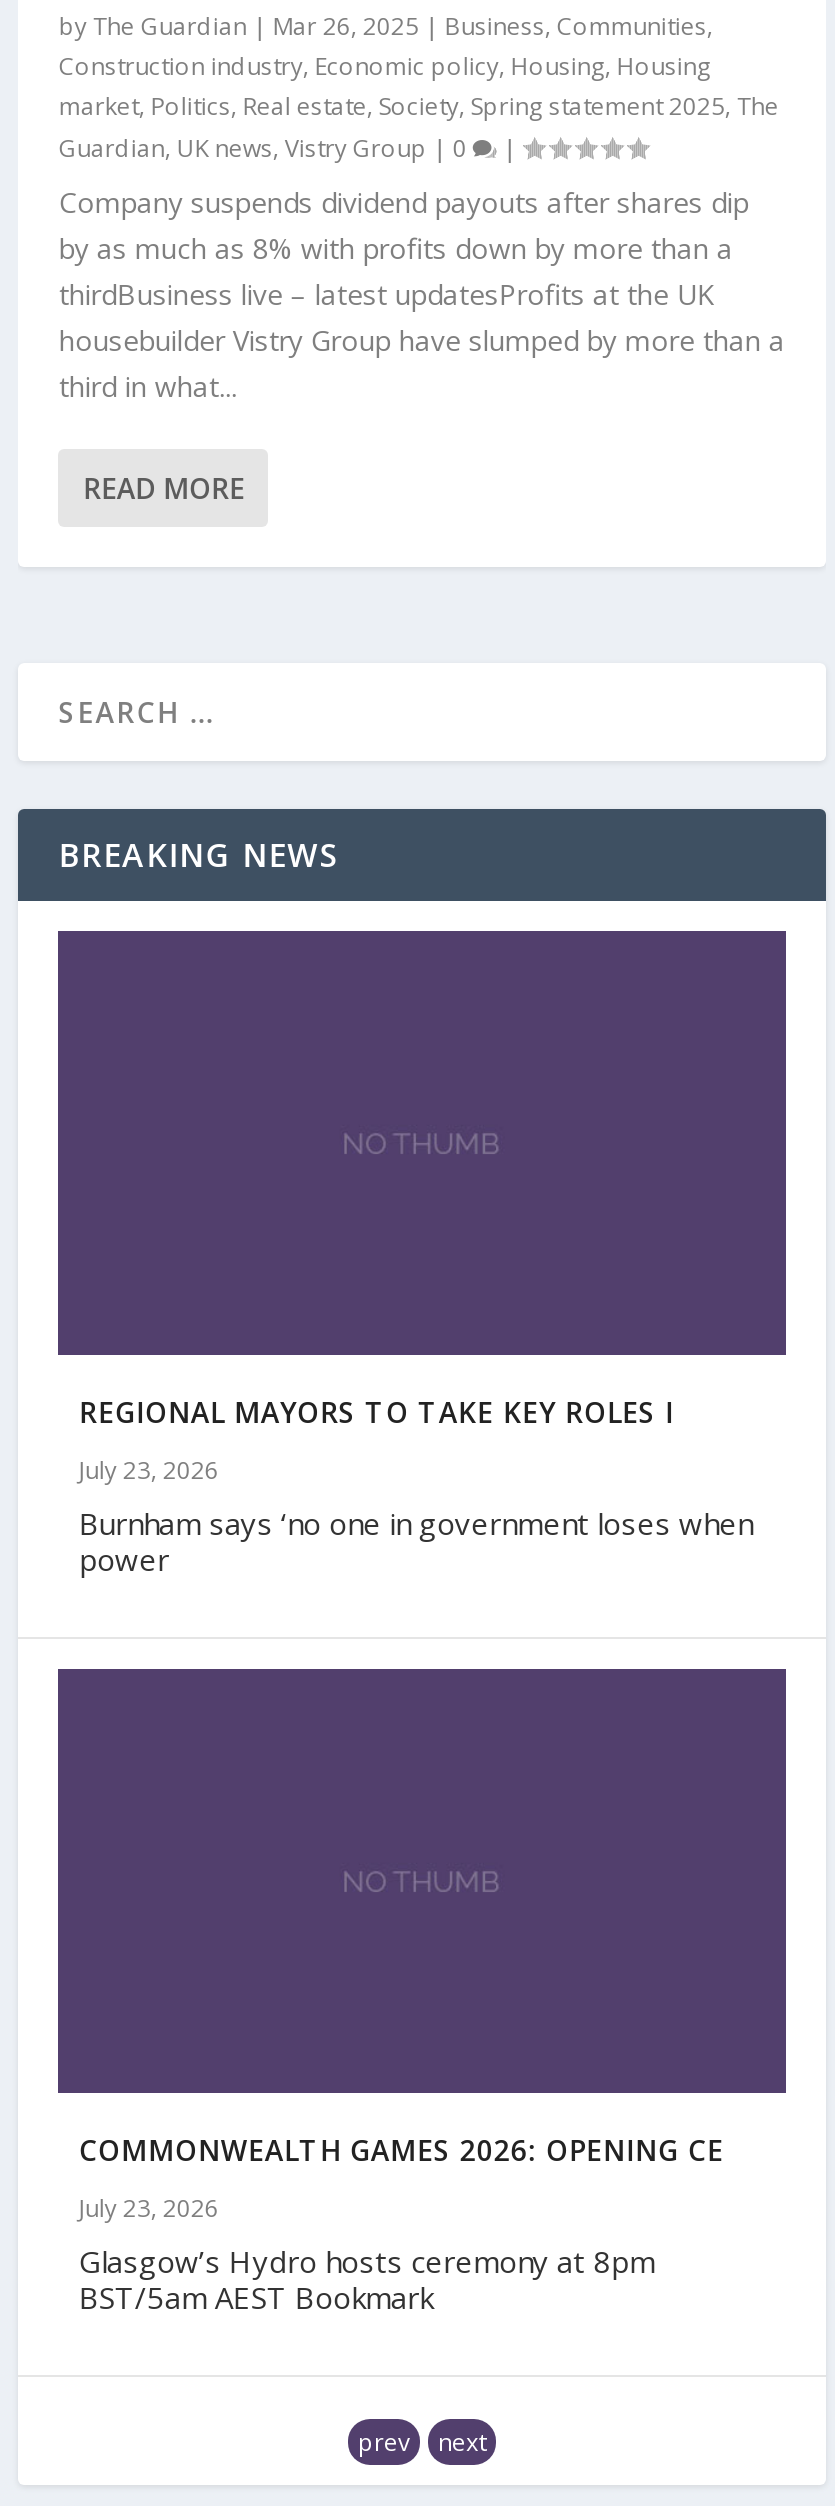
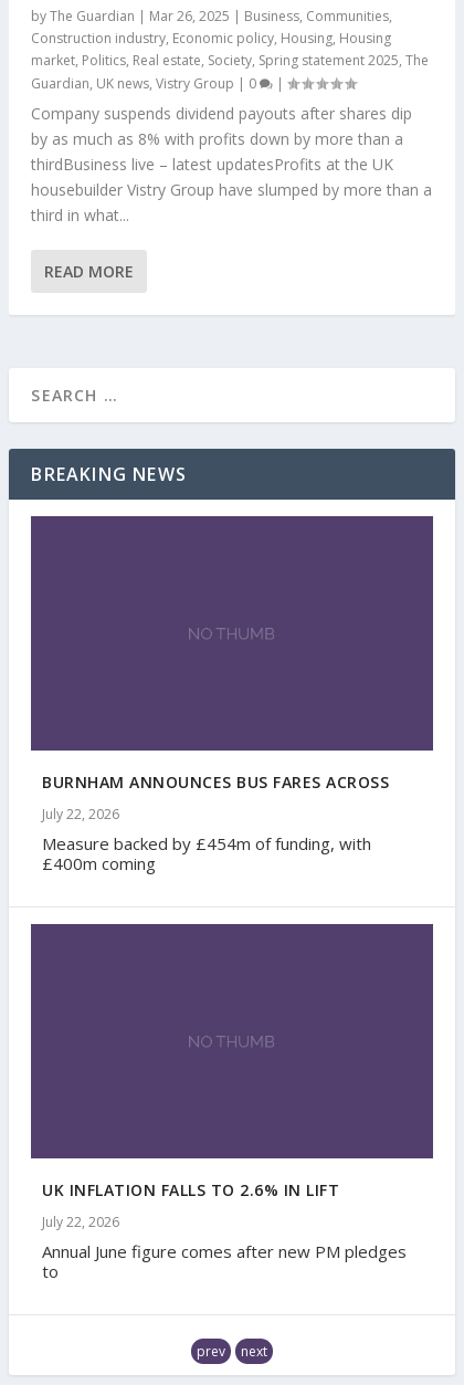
[79,1393,674,1431] REGIONAL MAYORS TO TAKE KEY ROLES I -> [42,771,389,792] BURNHAM ANNOUNCES BUS FARES ACROSS
[79,1453,753,1579] July 23, 2026 | Burnham says ‘no one in government loses when | power -> [42,805,372,874] July 22, 2026 | Measure backed by £454m of funding, with | £400m coming
[79,2130,724,2168] COMMONWEALTH GAMES 2026: OPENING CE -> [42,1179,340,1200] UK INFLATION FALLS TO 2.6% IN LIFT
[79,2190,655,2316] July 23, 2026 | Glasgow’s Hydro hosts ceremony at 8pm | BST/5am AEST Bookmark -> [42,1212,407,1282] July 22, 2026 | Annual June figure comes after new PM pledges | to

